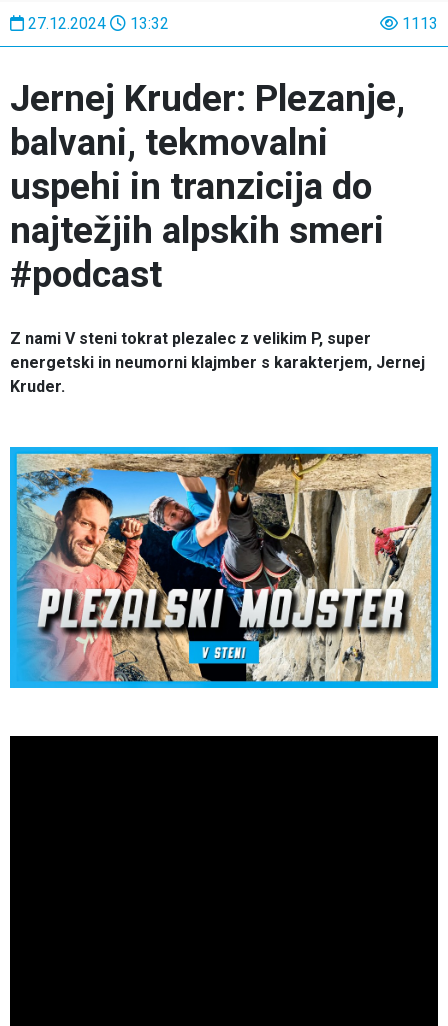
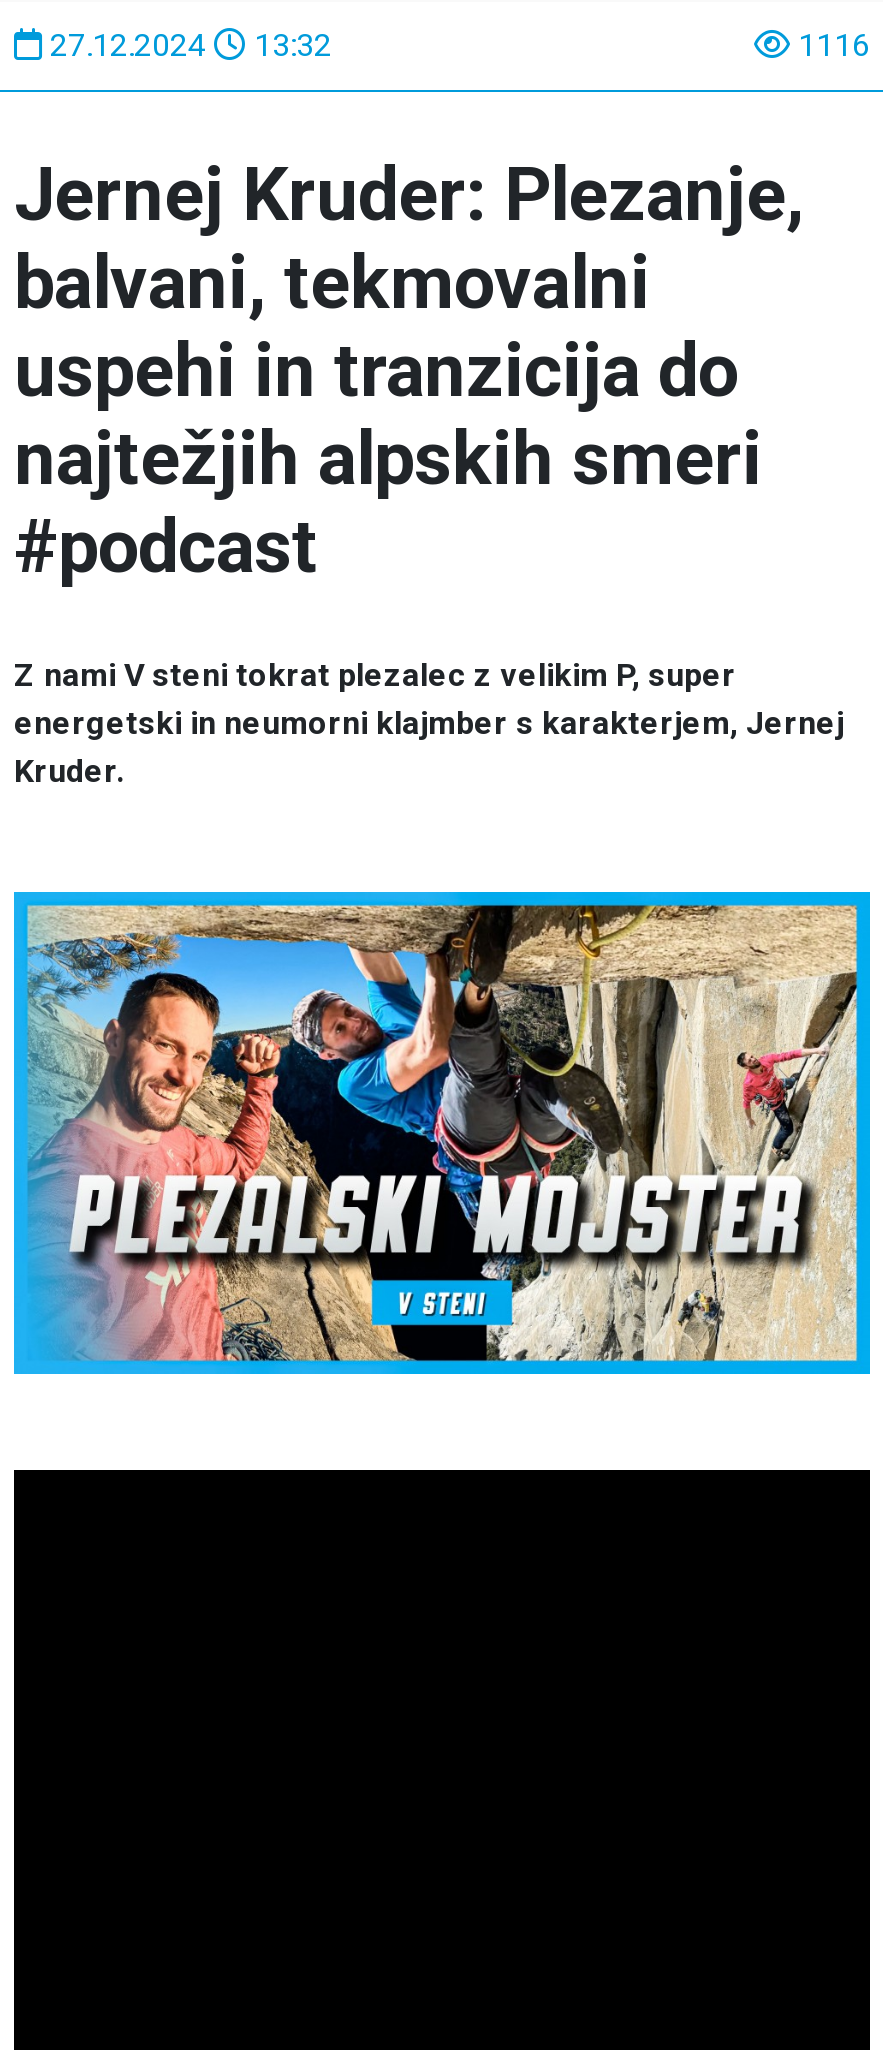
[398,14,438,33] 1113 -> [790,26,870,64] 1116

